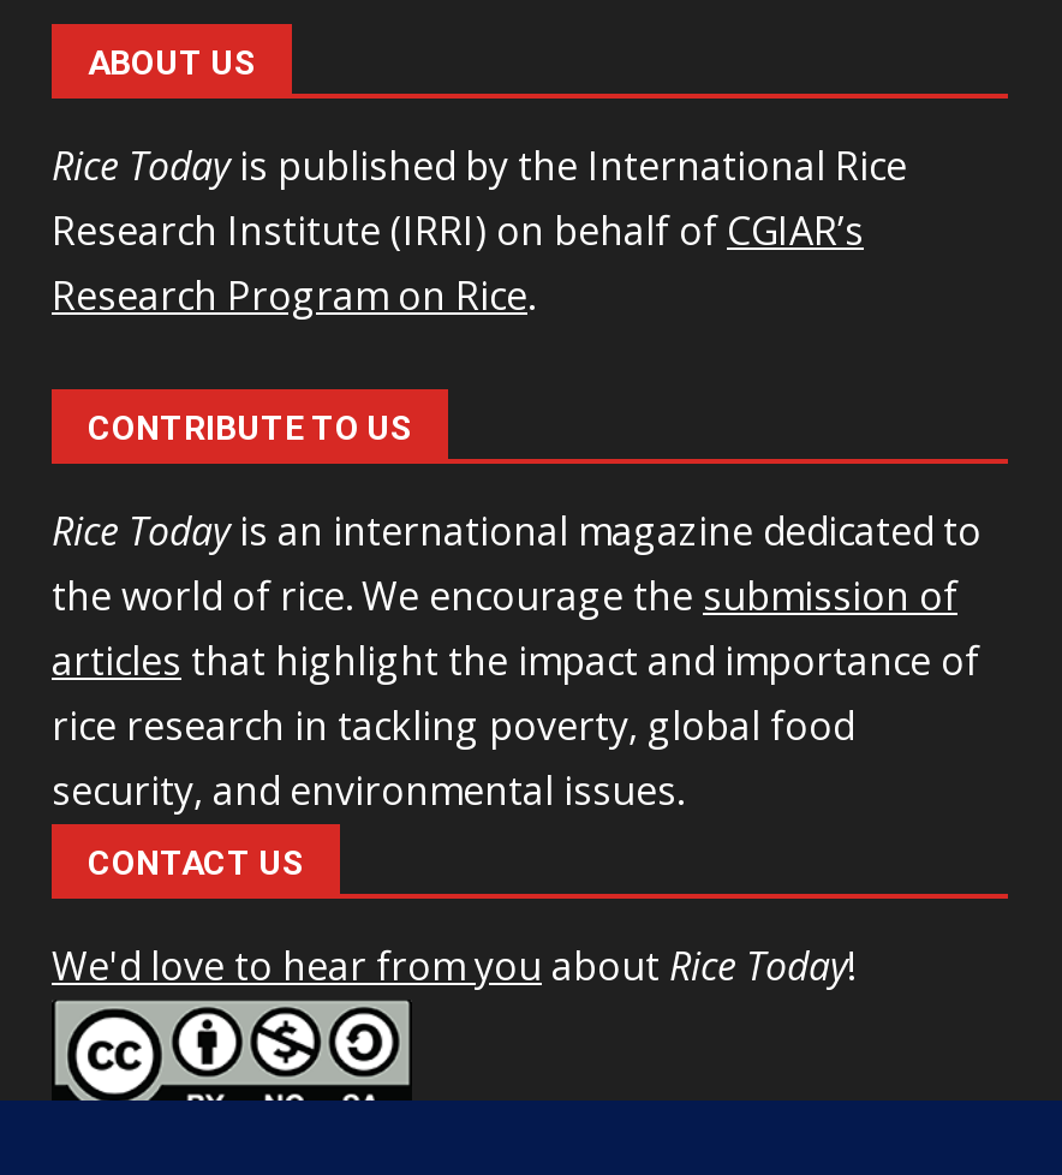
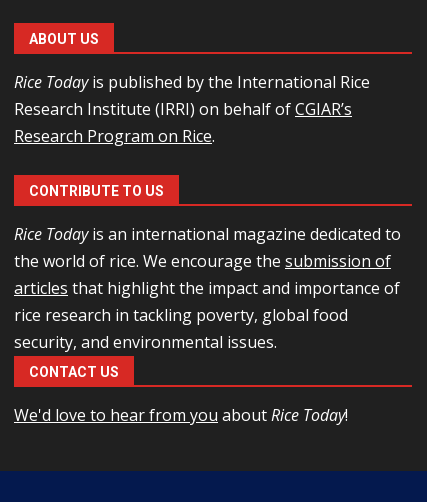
[54,1000,410,1103] [image] -> none

